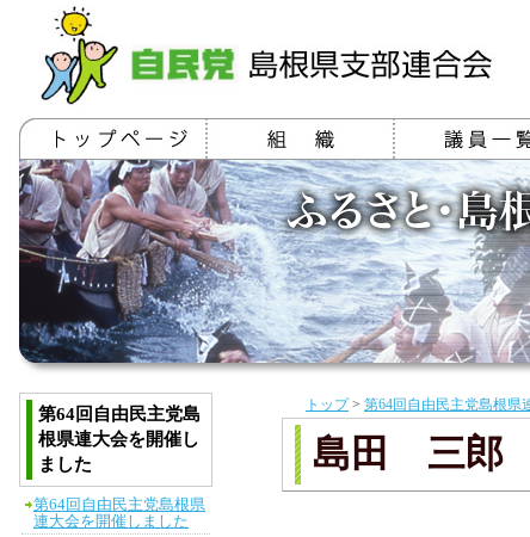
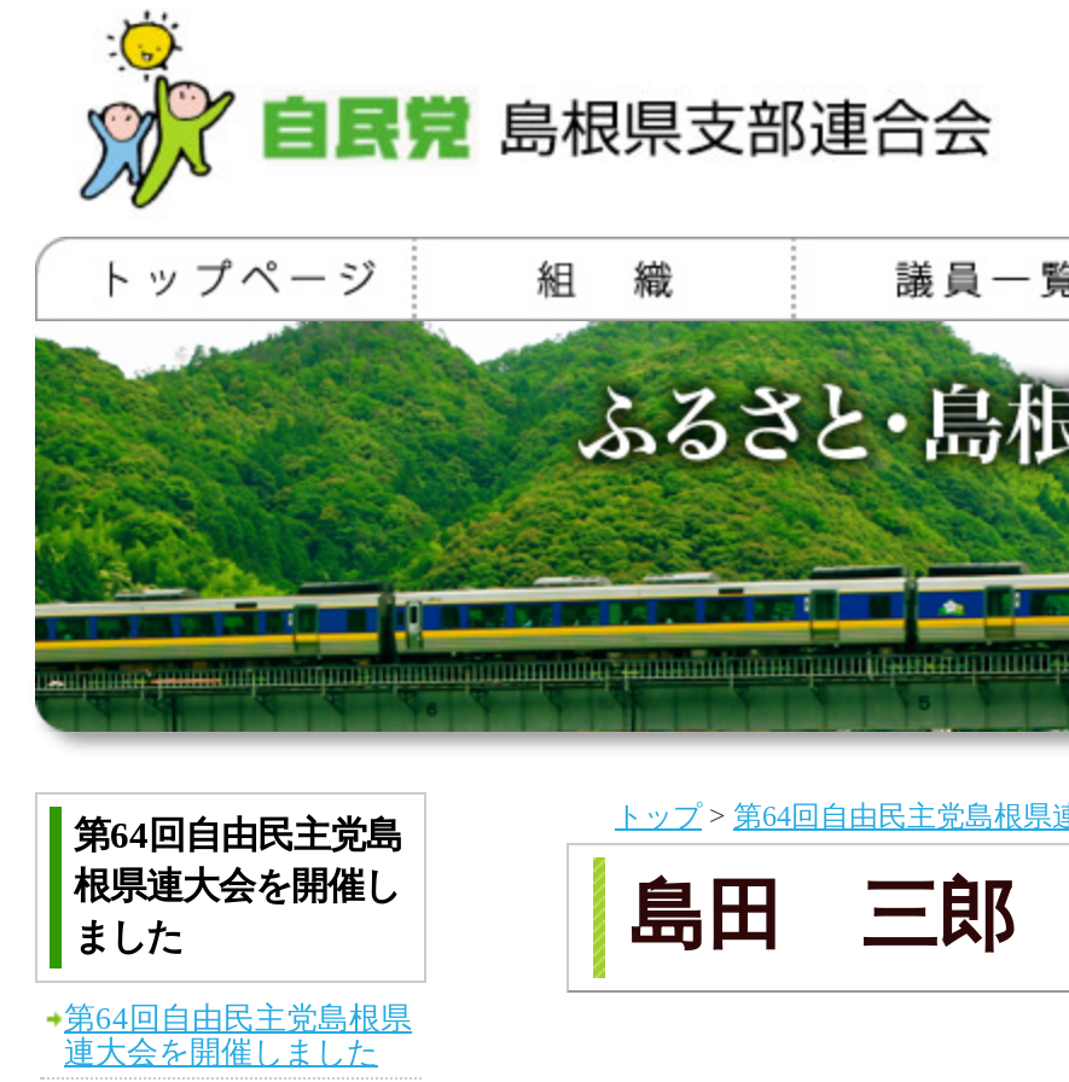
[18,159,526,363] [image] -> [33,319,1062,734] [image]

